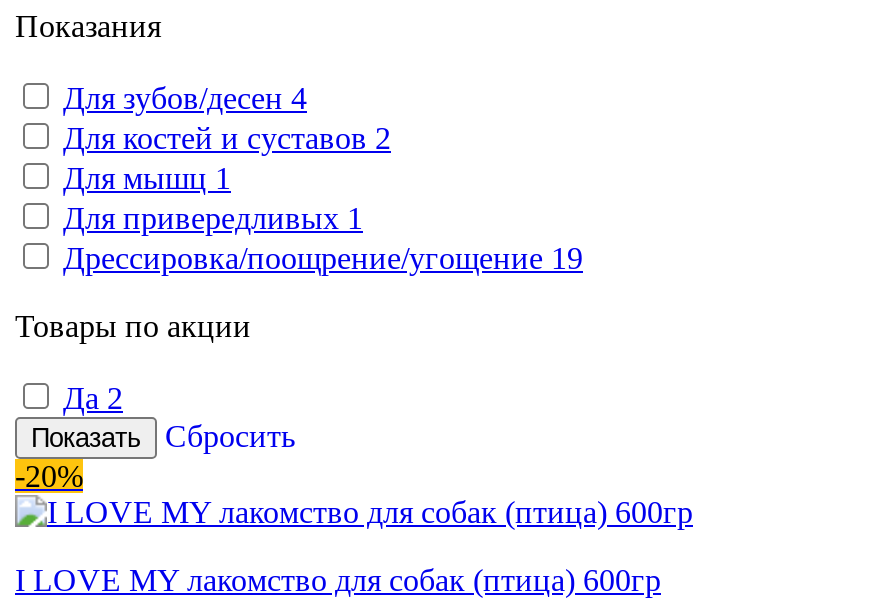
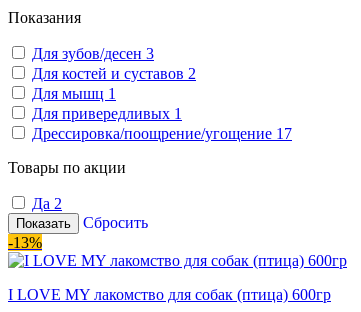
[63,81,307,115] Для зубов/десен 4 -> [32,45,154,62] Для зубов/десен 3
[63,241,583,275] Дрессировка/поощрение/угощение 19 -> [32,125,292,142] Дрессировка/поощрение/угощение 17
[15,459,83,493] -20% -> [8,234,42,251] -13%

